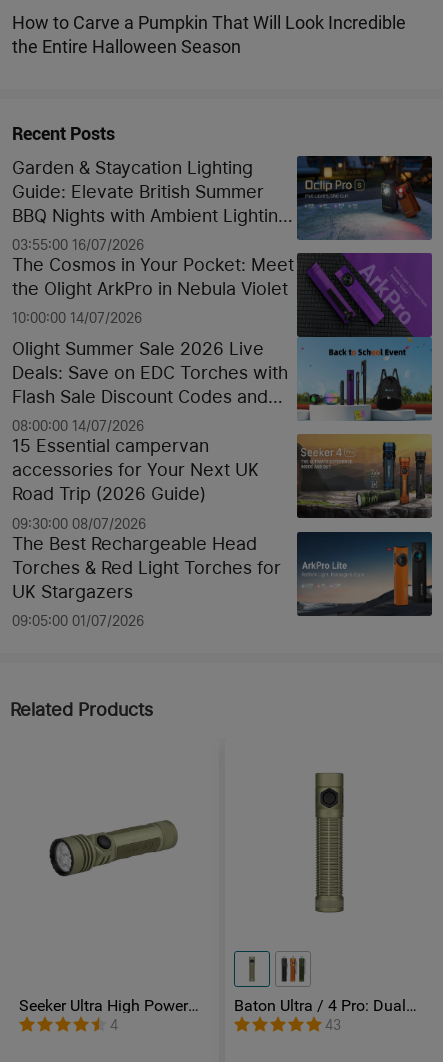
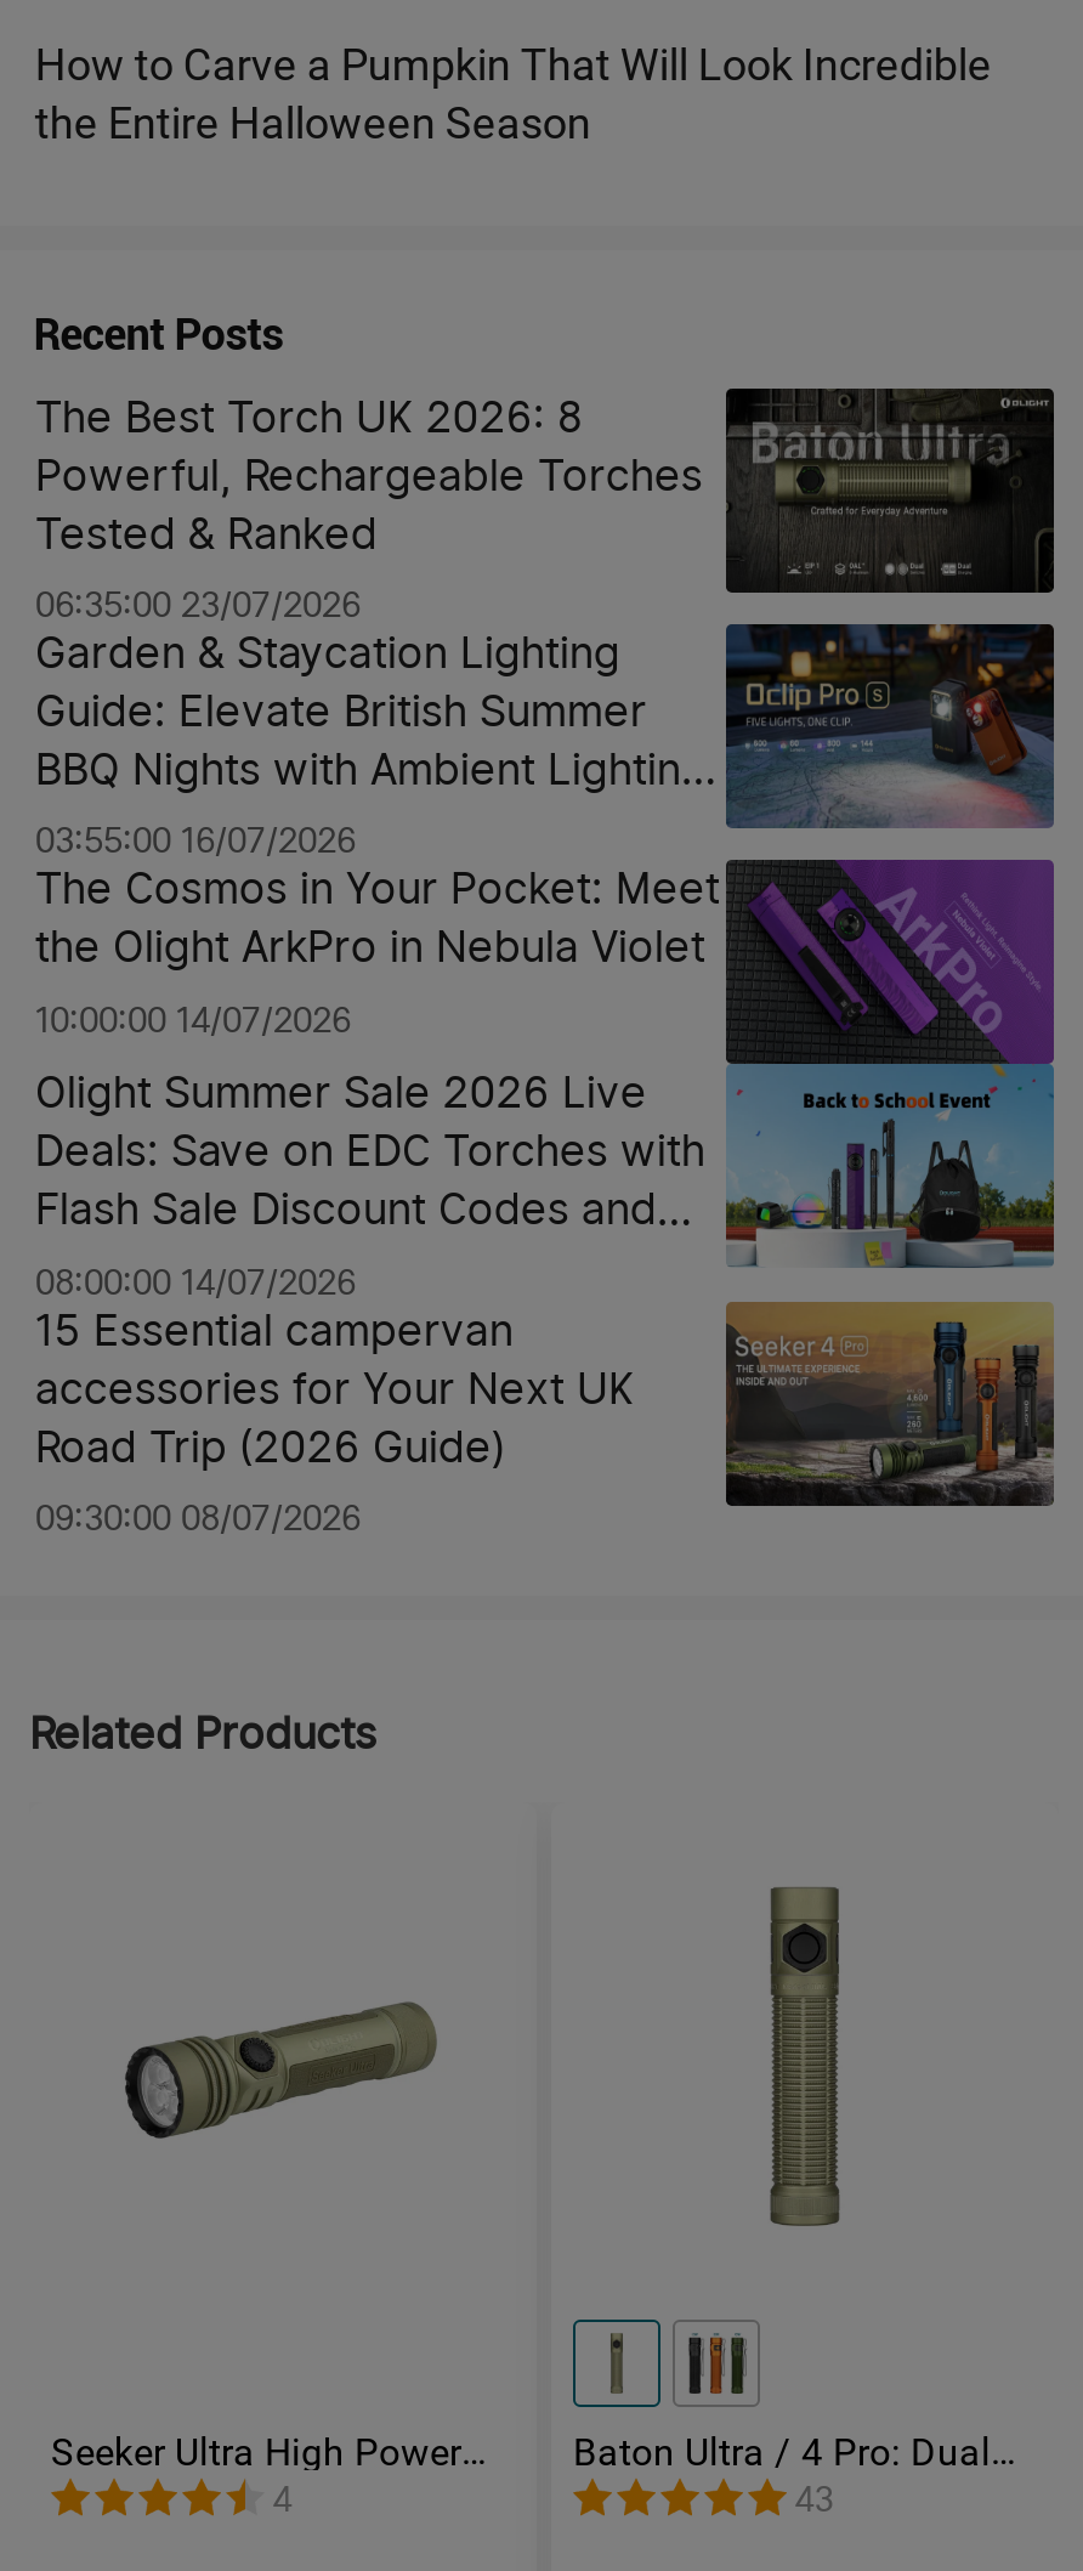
none -> [35,386,1056,624] [image] | The Best Torch UK 2026: 8 | Powerful, Rechargeable Torches | Tested & Ranked | 06:35:00 23/07/2026
moved [12,155,433,532] -> [35,622,1056,1538]: [image] | Garden & Staycation Lighting | Guide: Elevate British Summer | ... | Road Trip (2026 Guide) | 09:30:00 08/07/2026
[12,531,433,629] [image] | The Best Rechargeable Head | Torches & Red Light Torches for | UK Stargazers | 09:05:00 01/07/2026 -> none

